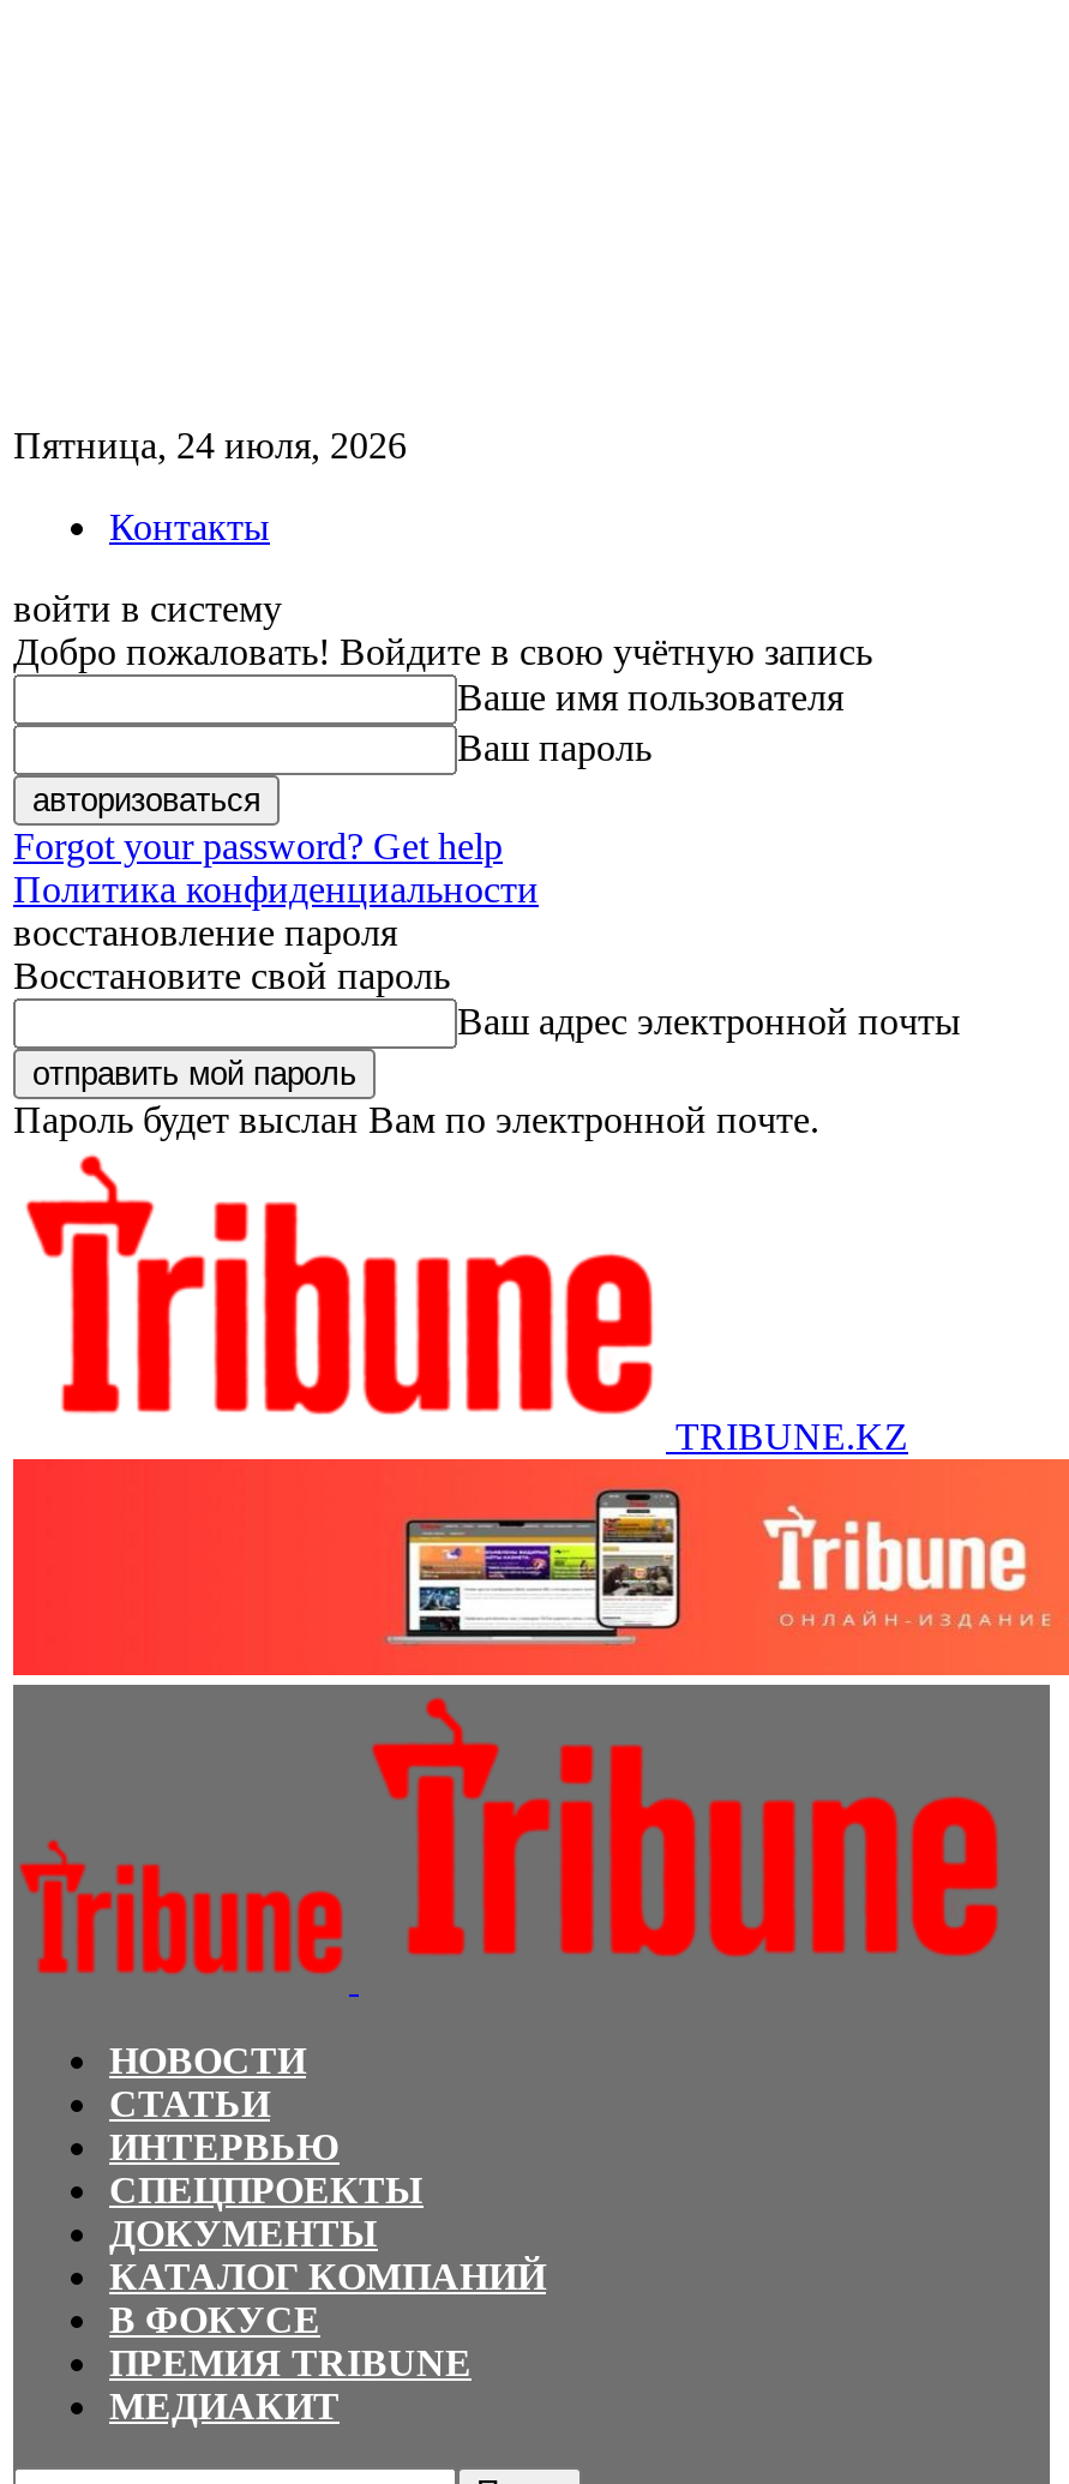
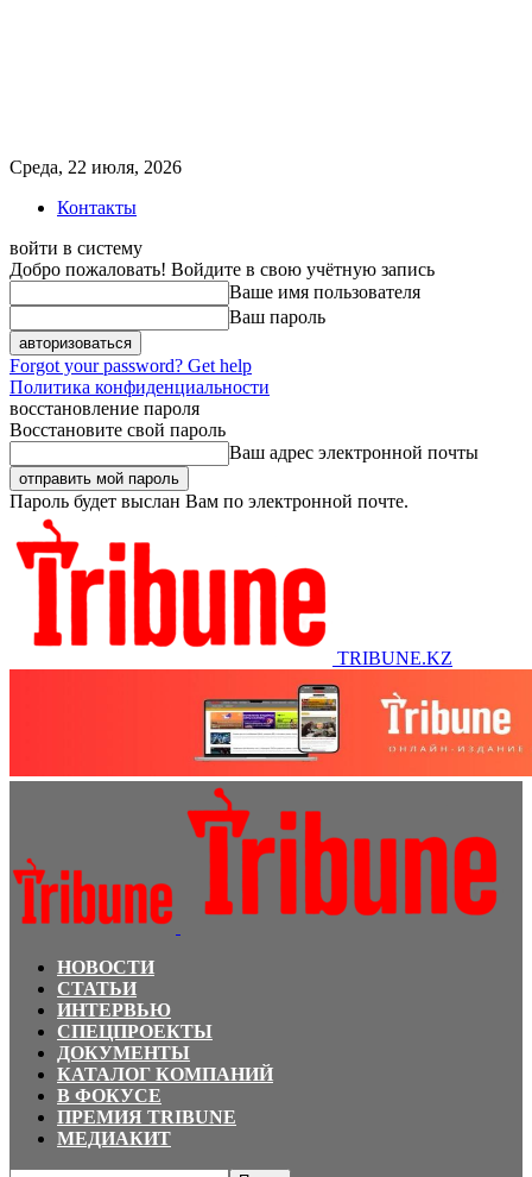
[13,425,407,466] Пятница, 24 июля, 2026 -> [9,157,182,177] Среда, 22 июля, 2026

